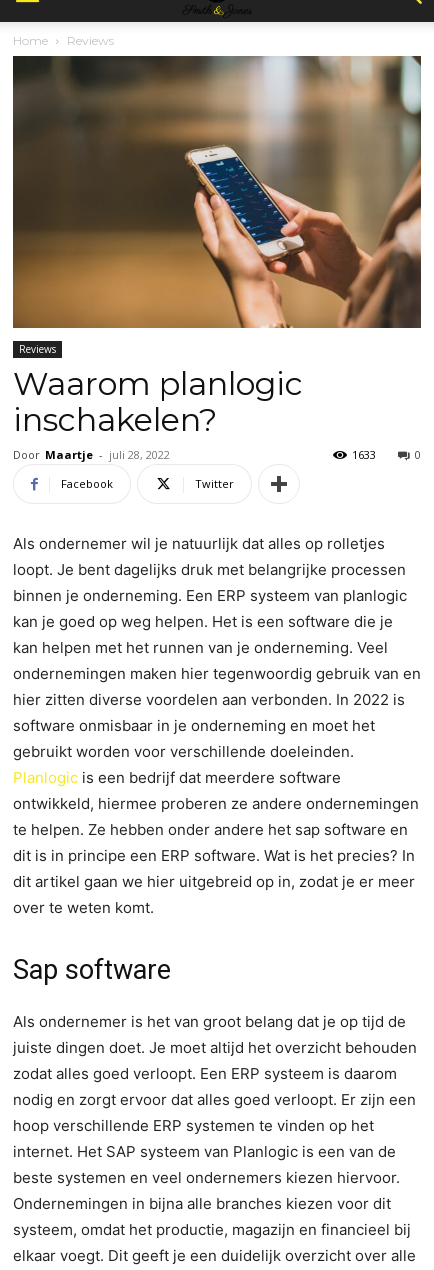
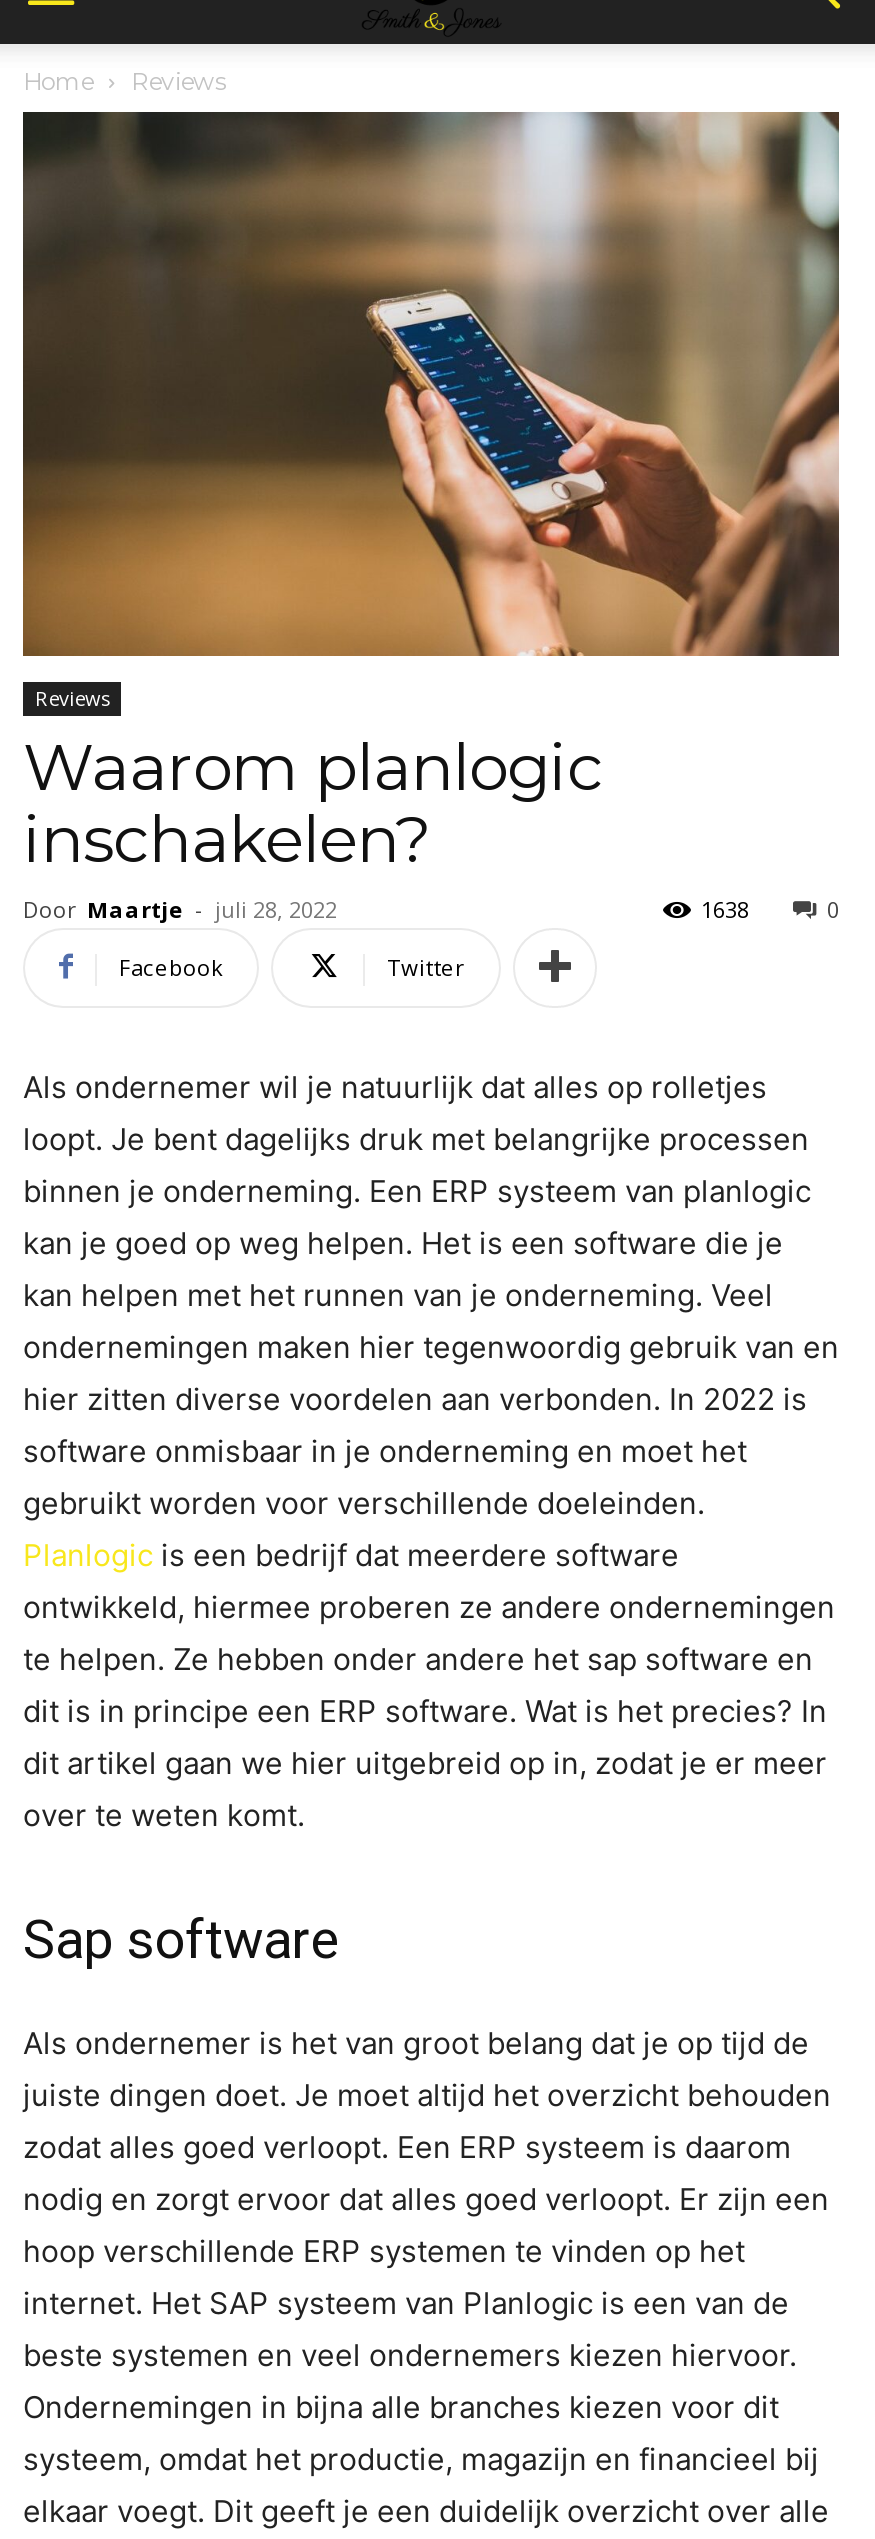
[352,447,376,462] 1633 -> [701,893,749,923] 1638

